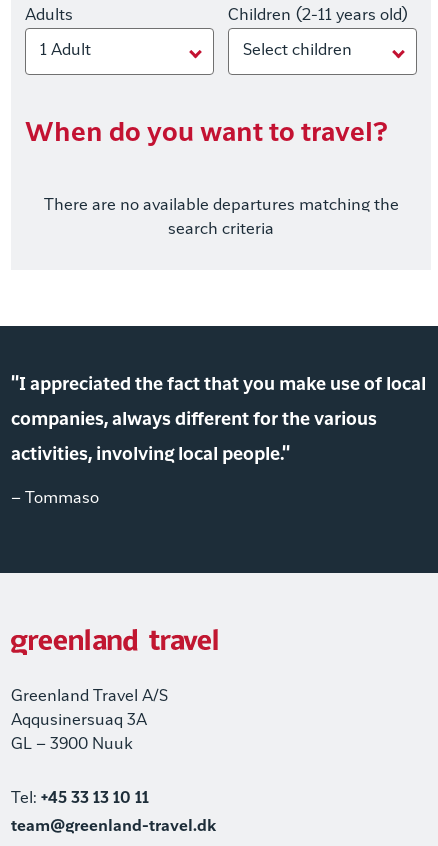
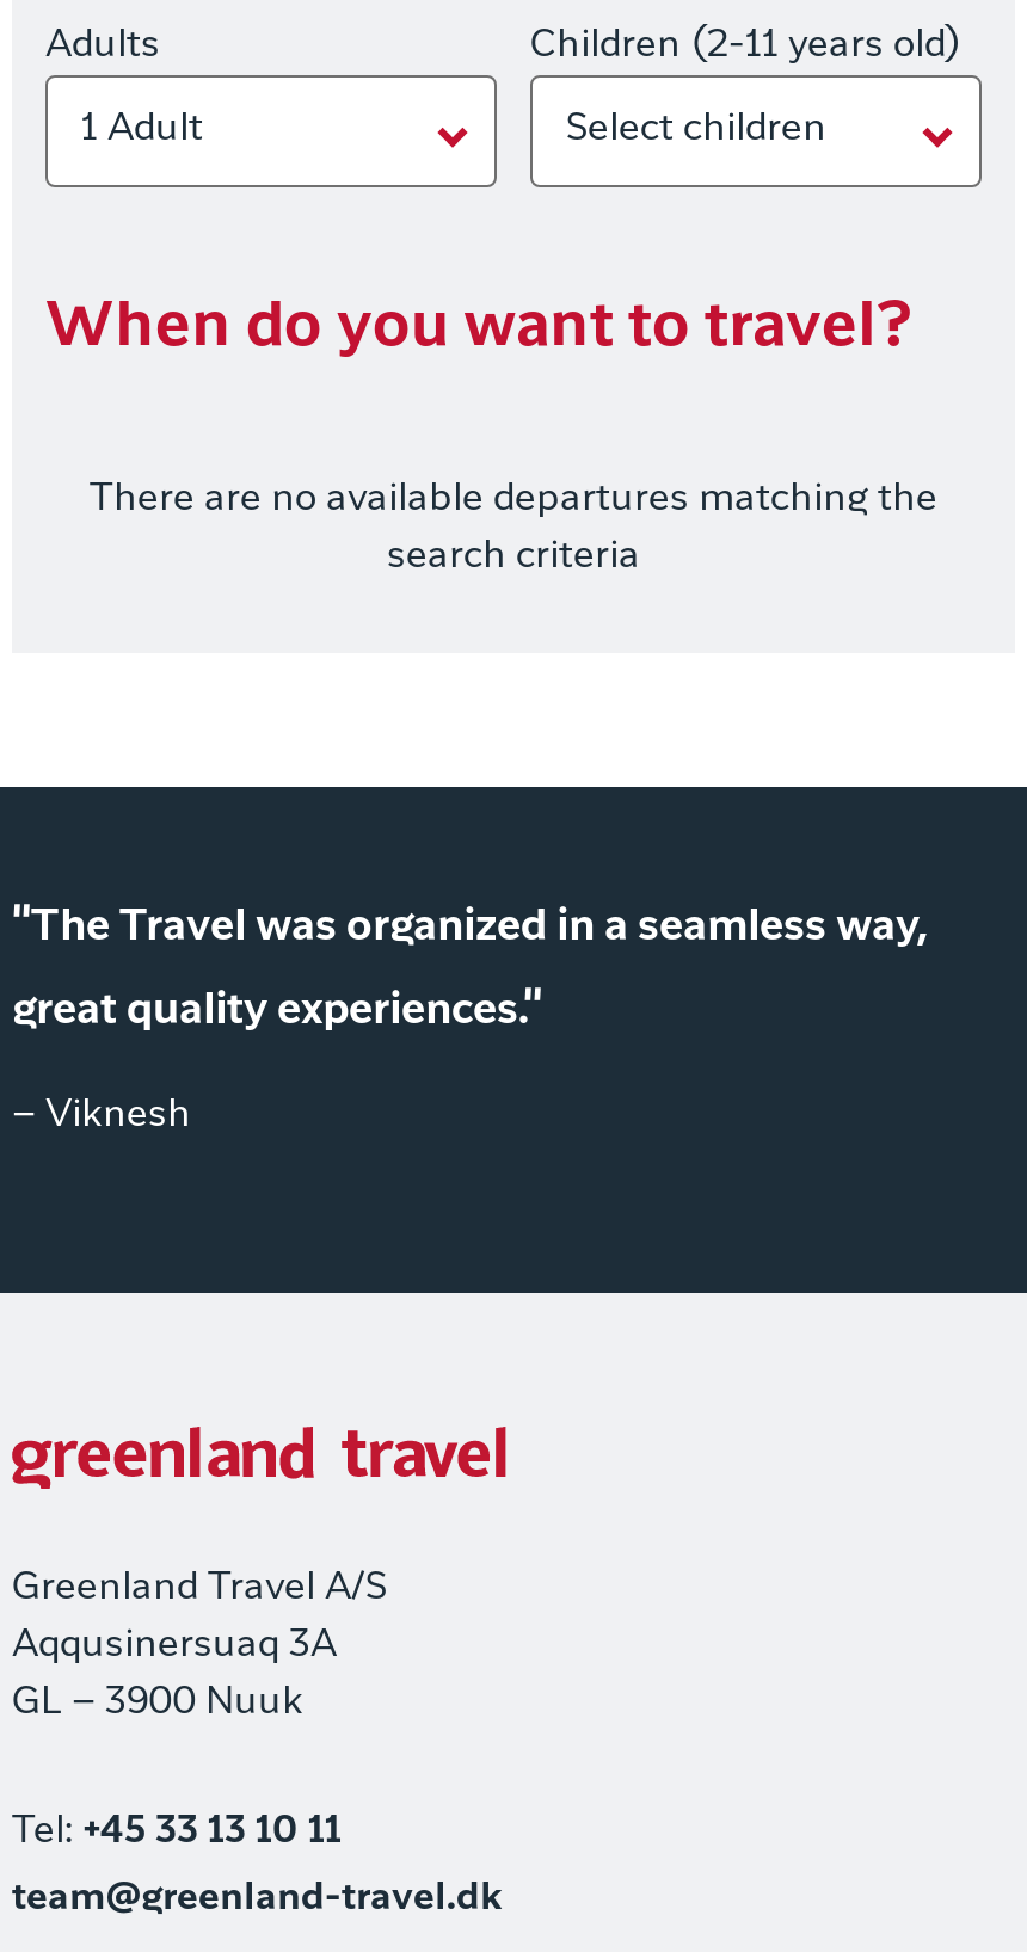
[11,377,426,506] "I appreciated the fact that you make use of local | companies, always different for the various | activities, involving local people." | – Tommaso -> [12,909,927,1133] "The Travel was organized in a seamless way, | great quality experiences." | – Viknesh

